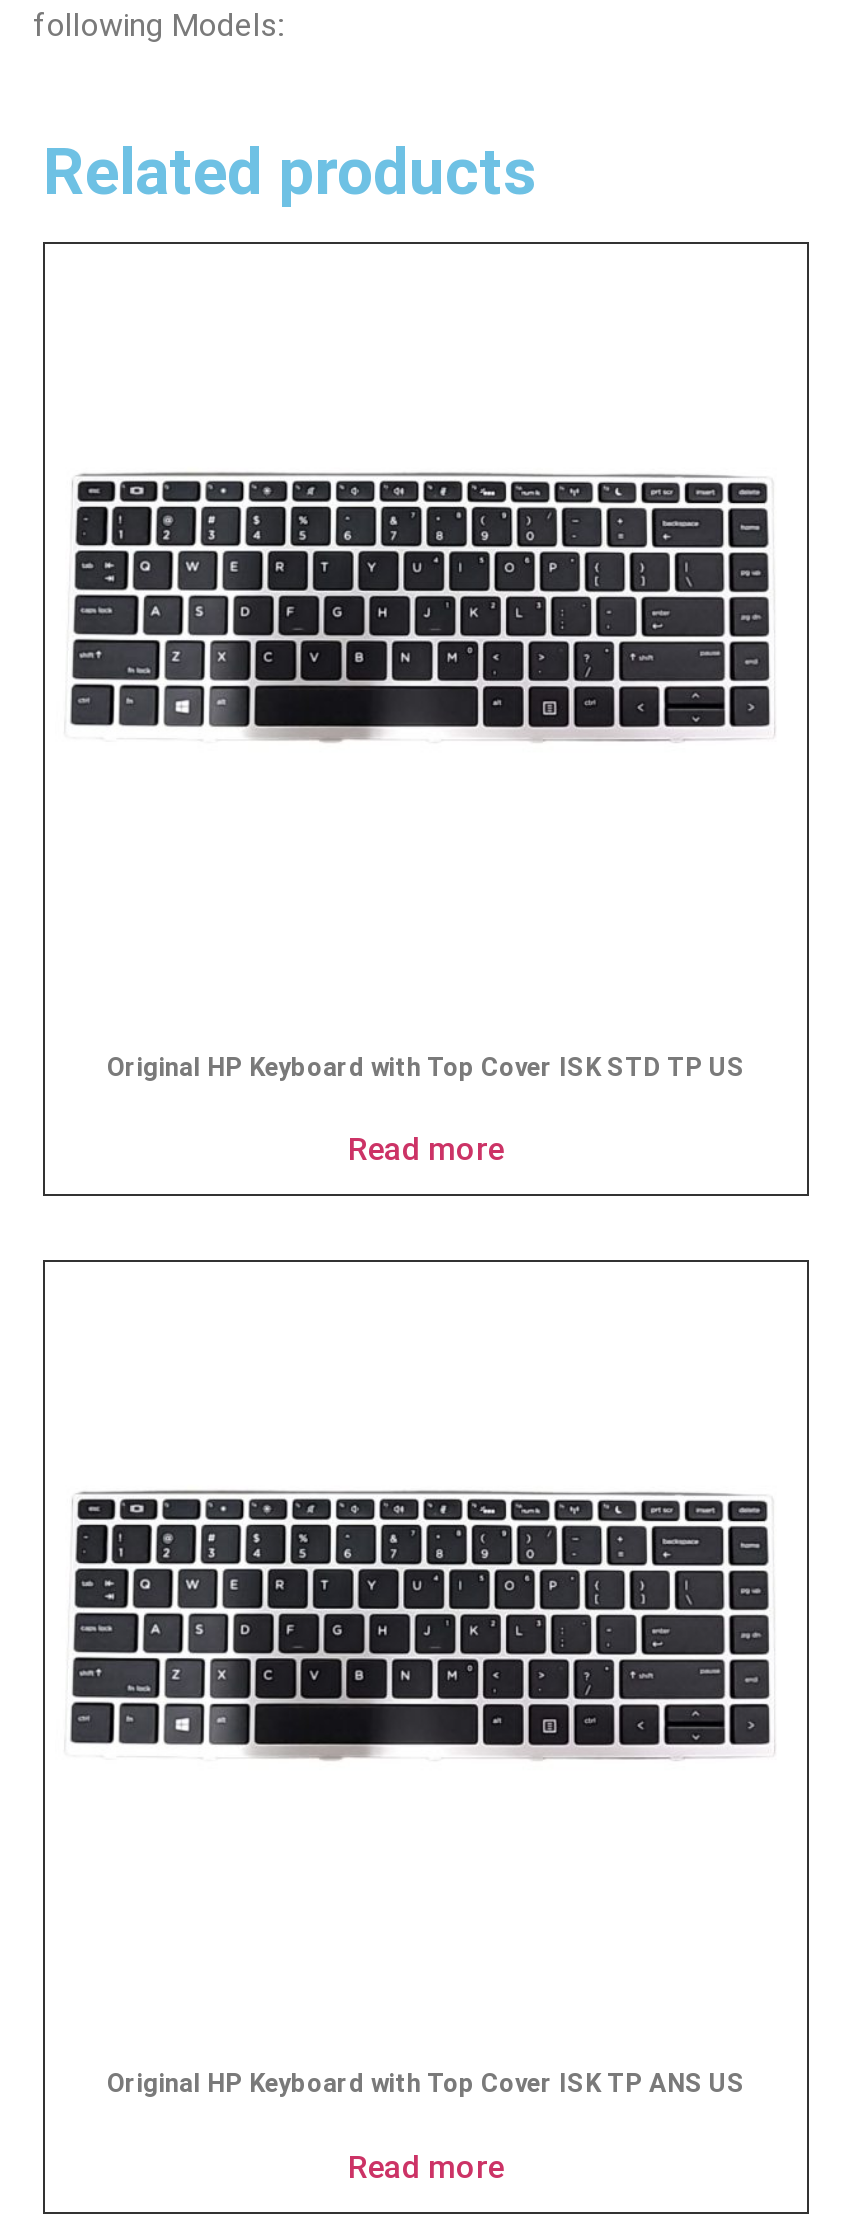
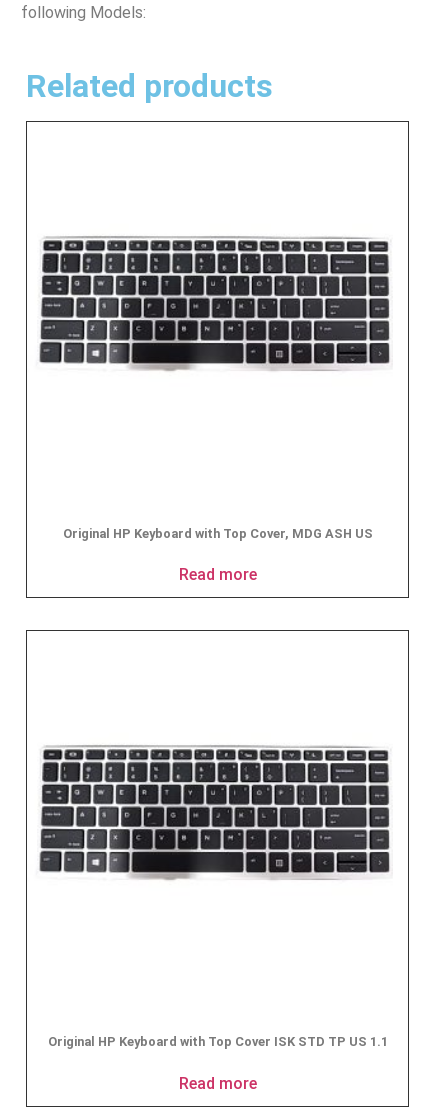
[107,1051,745,1081] Original HP Keyboard with Top Cover ISK STD TP US -> [62,526,372,541] Original HP Keyboard with Top Cover, MDG ASH US
[107,2069,745,2099] Original HP Keyboard with Top Cover ISK TP ANS US -> [47,1034,387,1049] Original HP Keyboard with Top Cover ISK STD TP US 1.1

